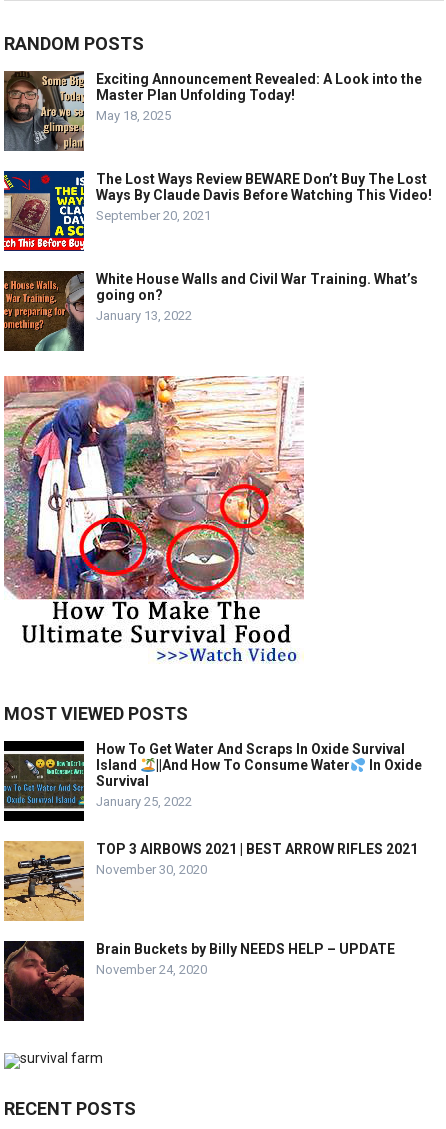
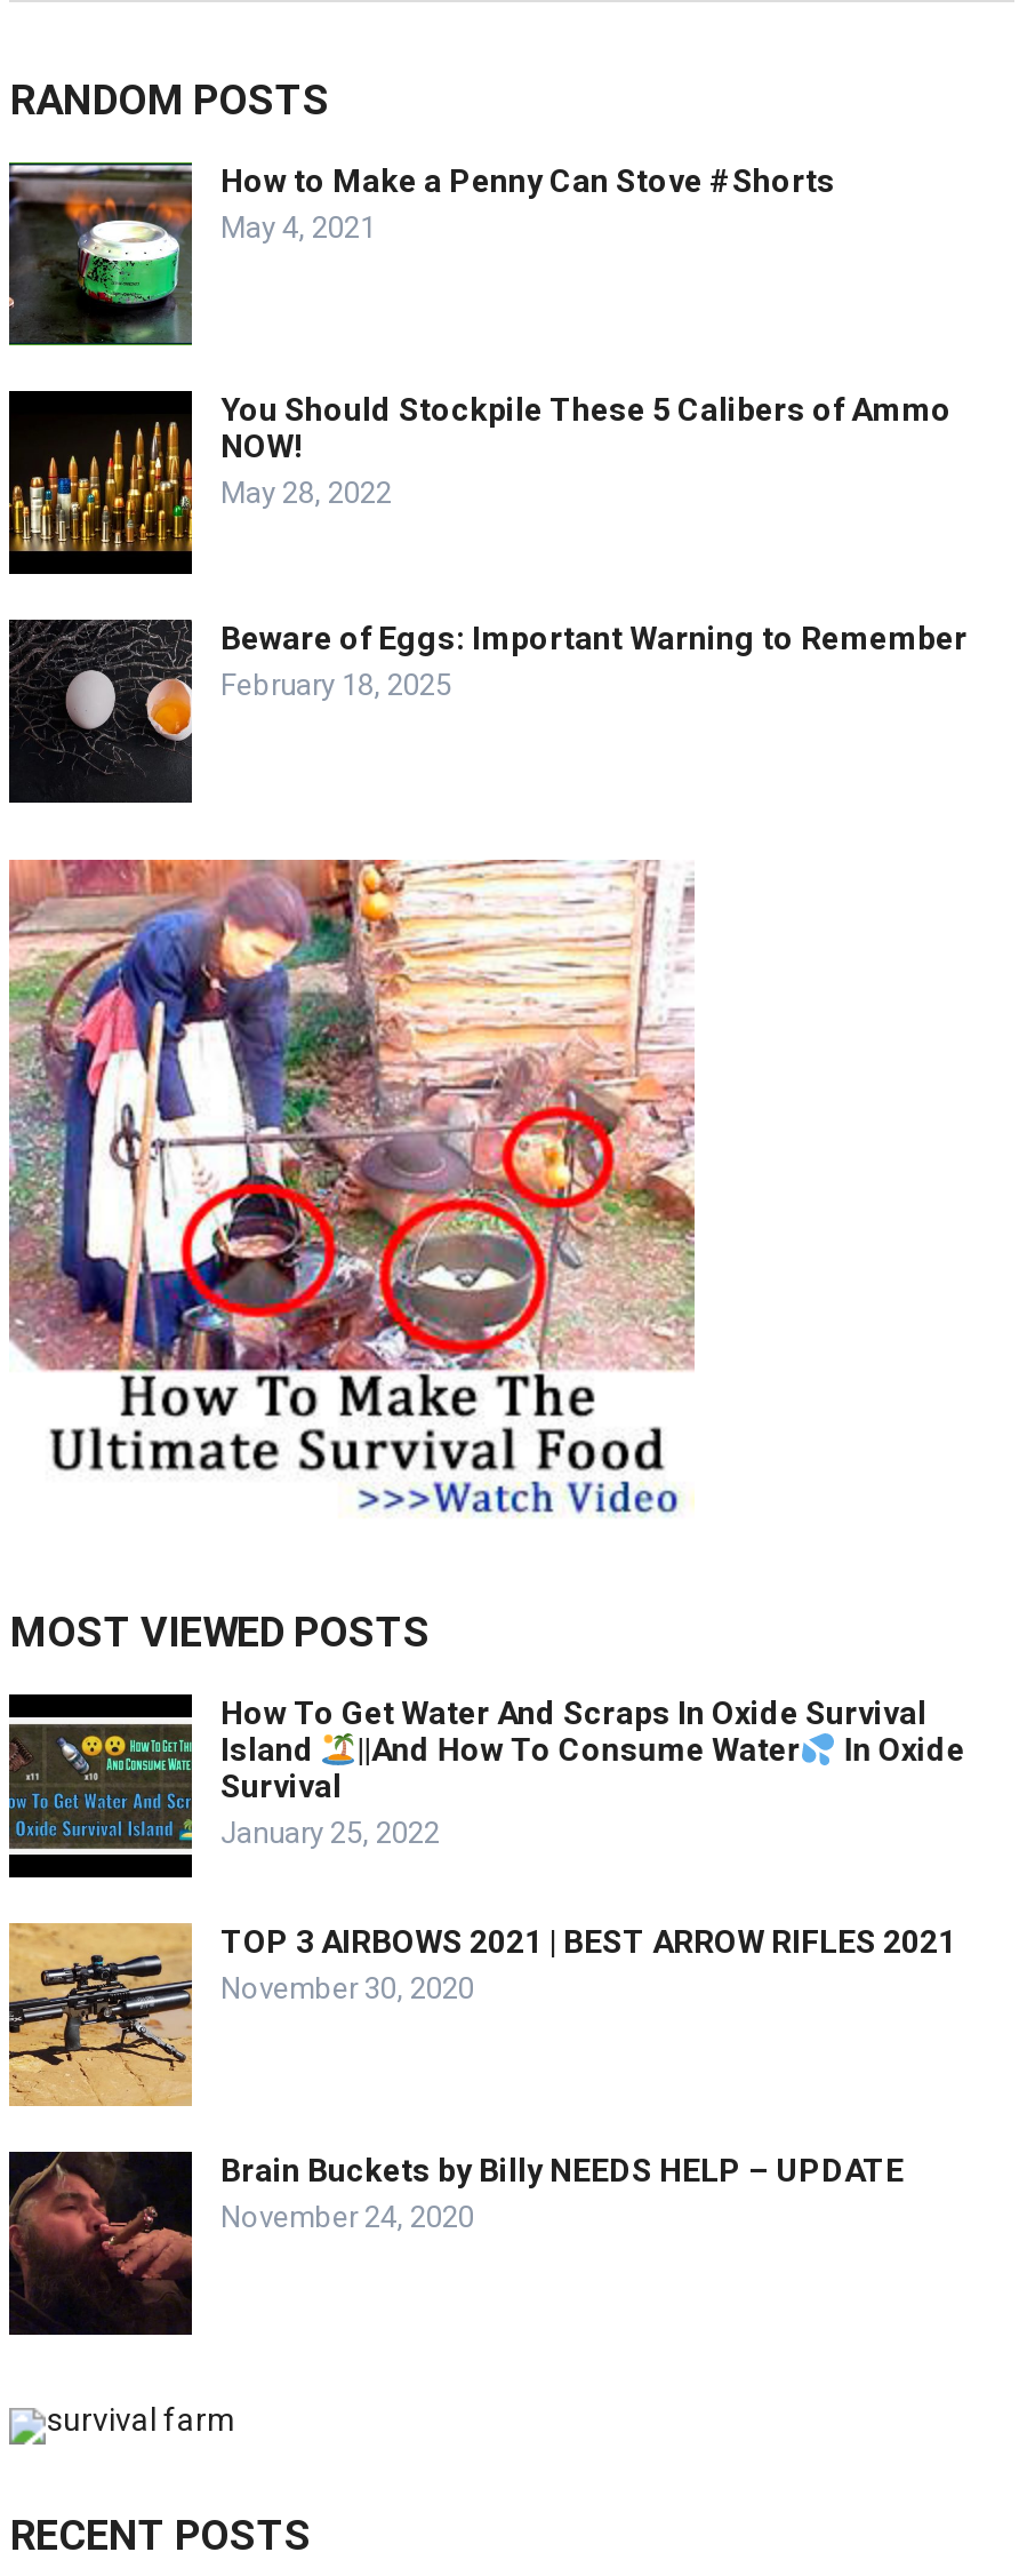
[4,71,422,152] [image] | Exciting Announcement Revealed: A Look into the | Master Plan Unfolding Today! | May 18, 2025 -> [9,162,835,348] [image] | How to Make a Penny Can Stove #Shorts | May 4, 2021
[3,170,432,251] [image] | The Lost Ways Review BEWARE Don’t Buy The Lost | Ways By Claude Davis Before Watching This Video! | September 20, 2021 -> [7,389,952,574] [image] | You Should Stockpile These 5 Calibers of Ammo | NOW! | May 28, 2022
[3,271,418,352] [image] | White House Walls and Civil War Training. What’s | going on? | January 13, 2022 -> [7,620,968,805] [image] | Beware of Eggs: Important Warning to Remember | February 18, 2025

